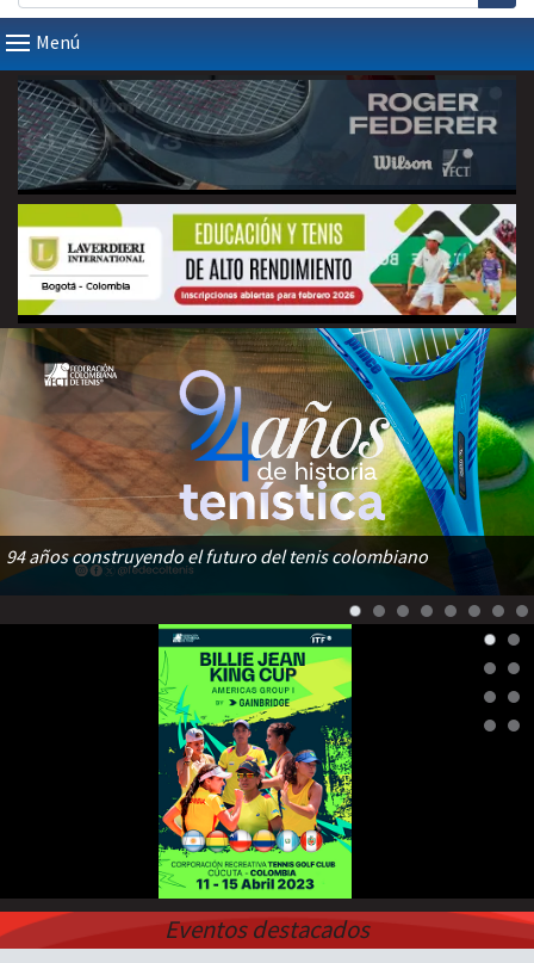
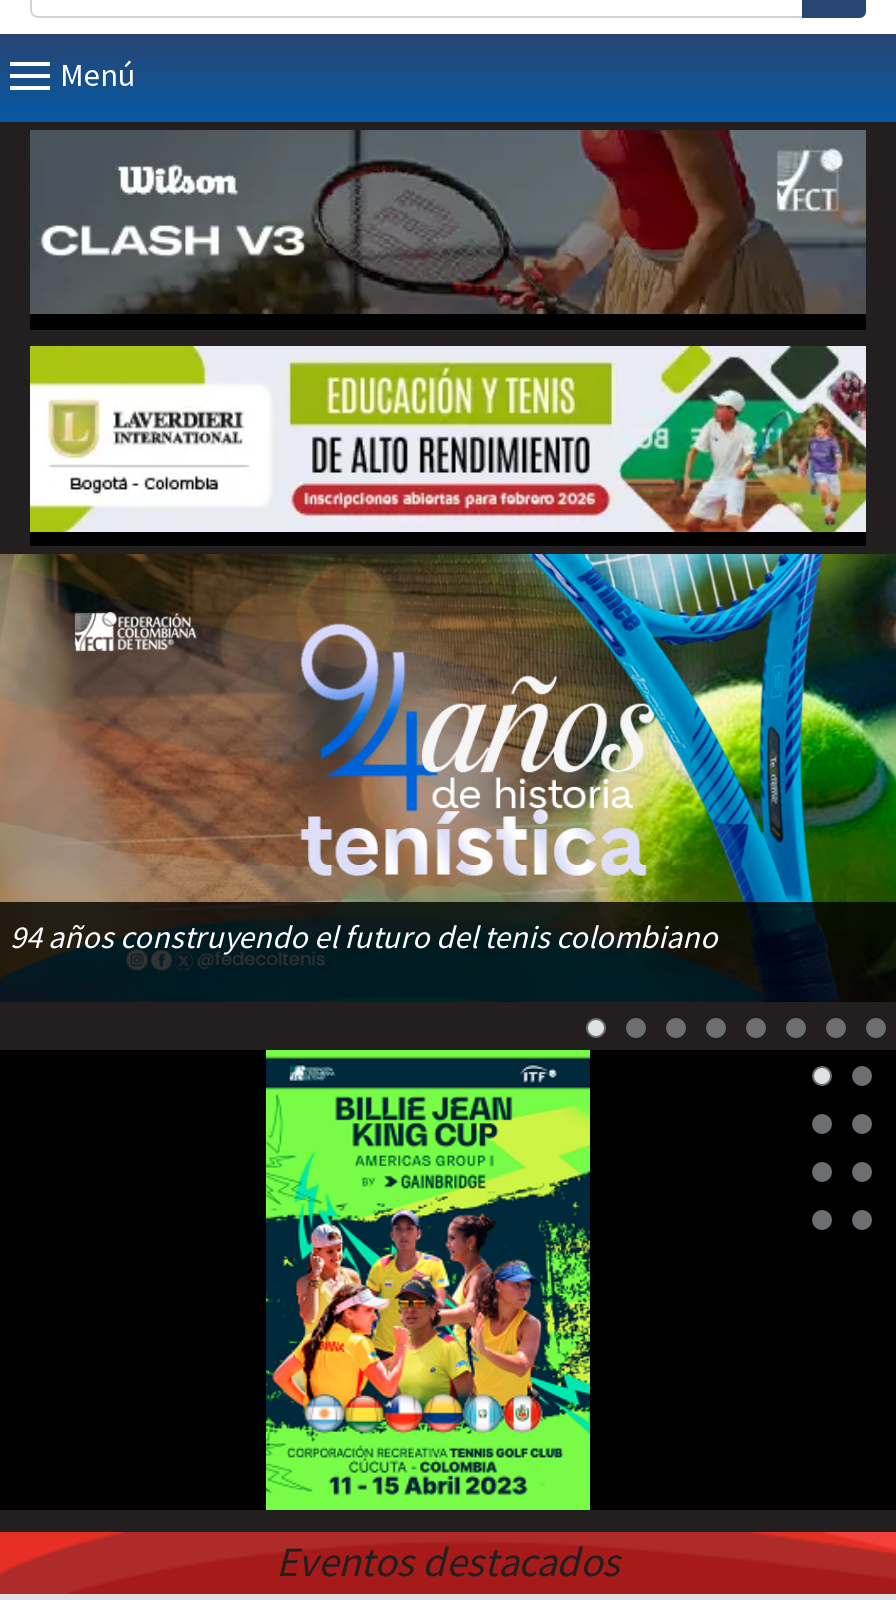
[18,76,515,191] [image] -> [30,130,866,322] [image]

